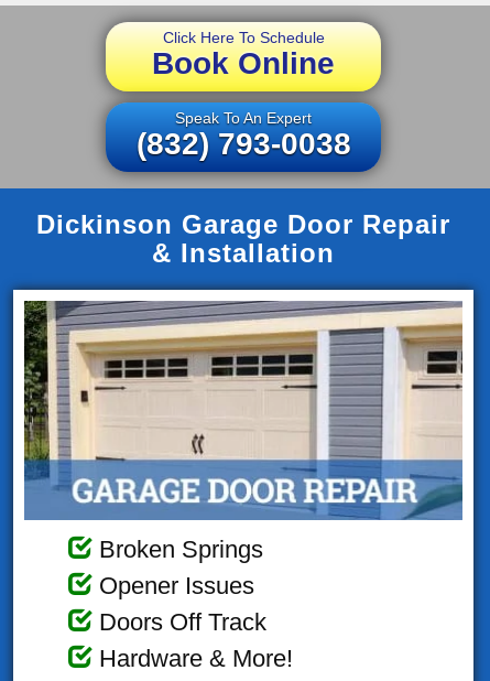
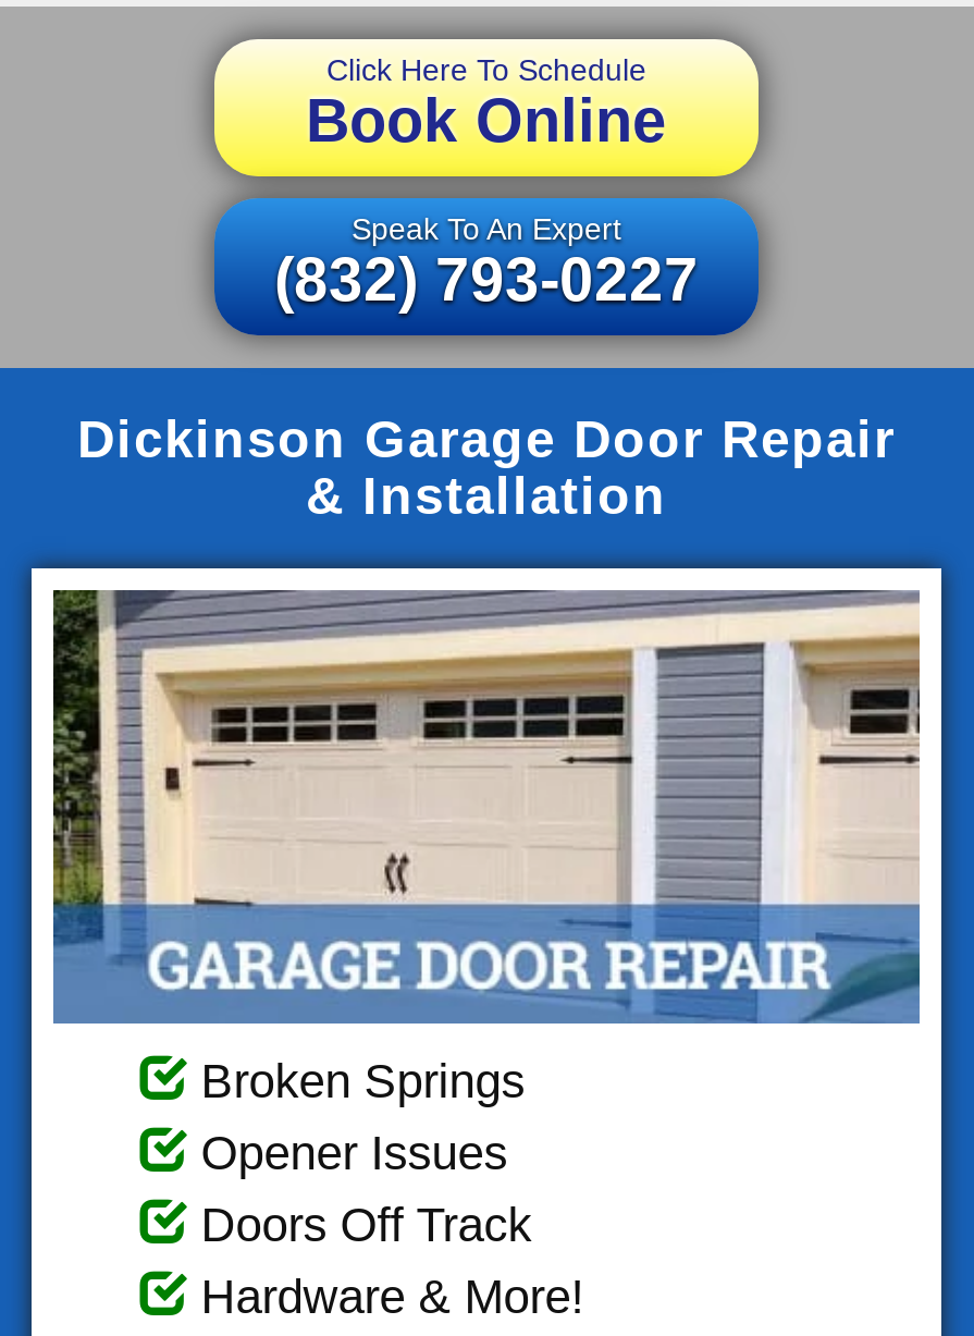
[136,126,351,161] (832) 793-0038 -> [274,245,699,313] (832) 793-0227

